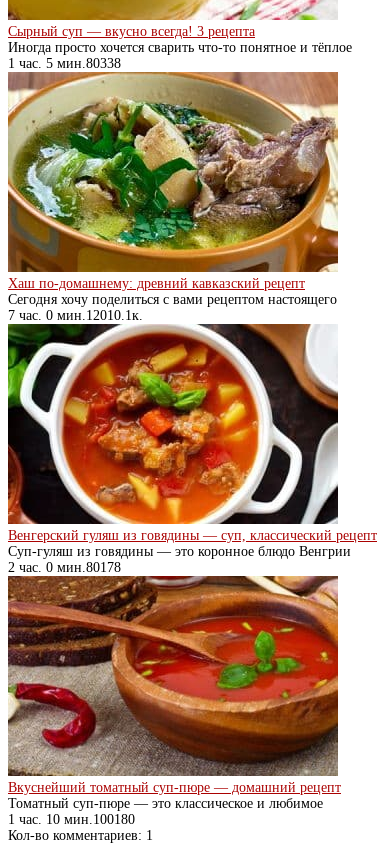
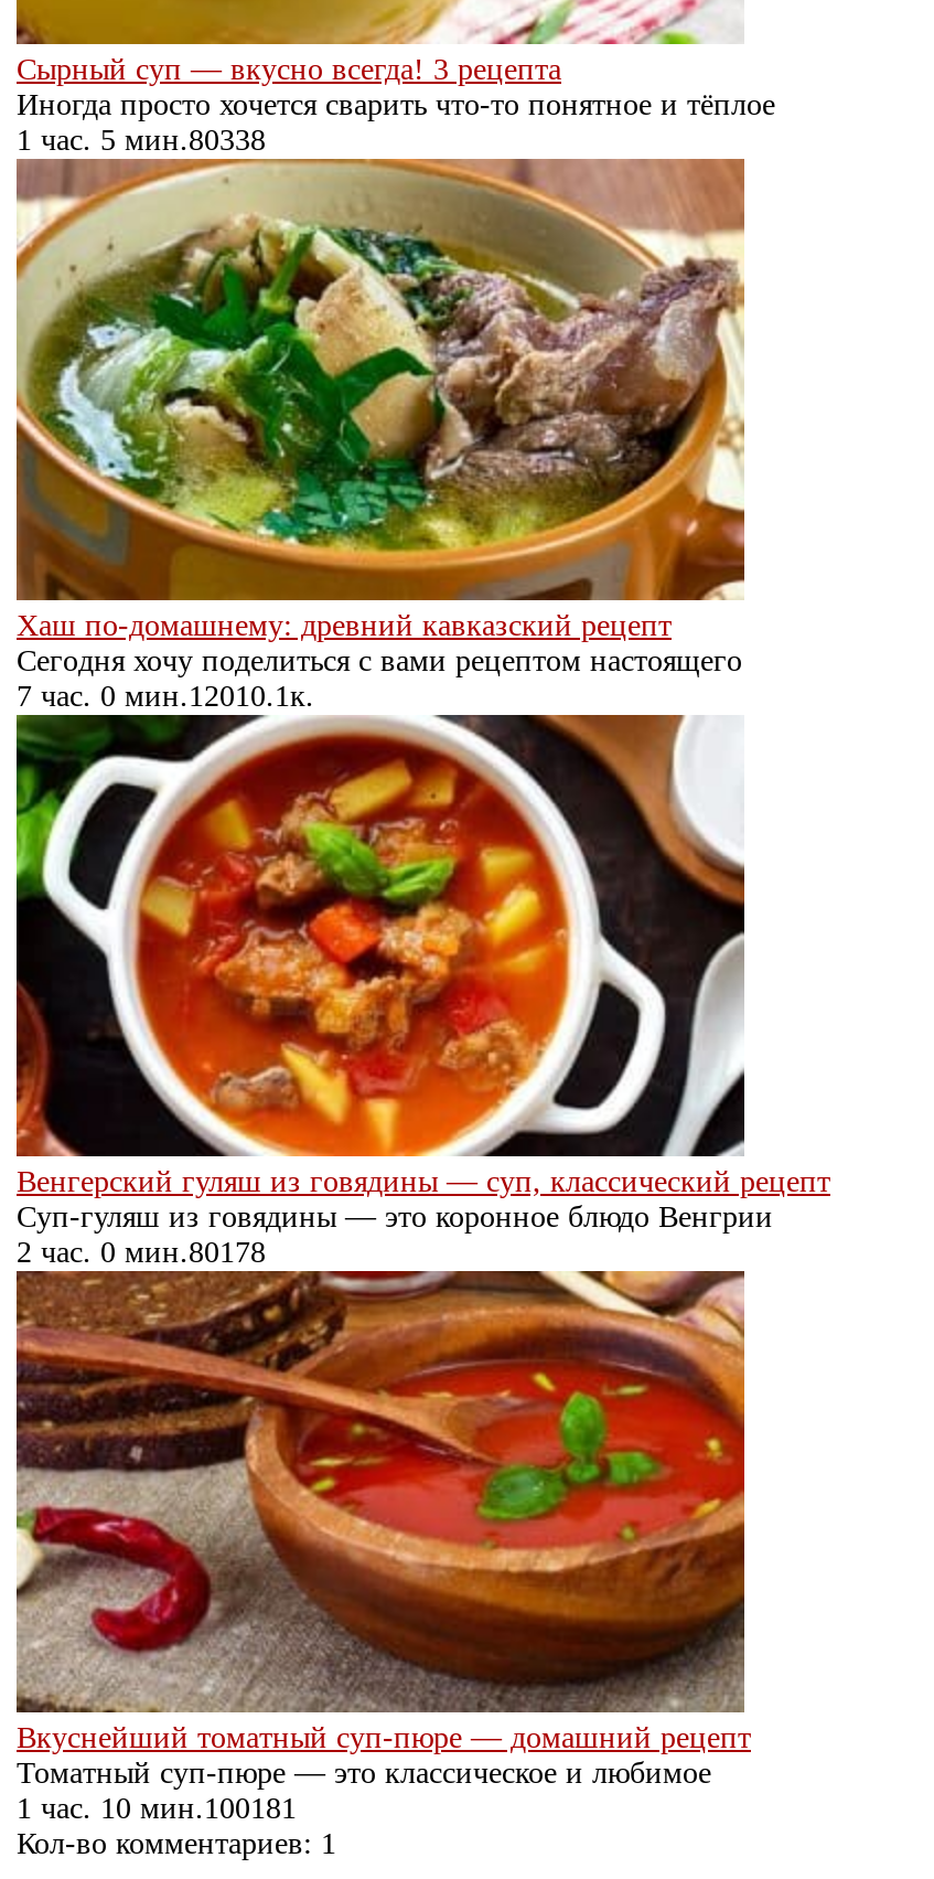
[8,812,135,827] 1 час. 10 мин.100180 -> [17,1792,297,1826] 1 час. 10 мин.100181

